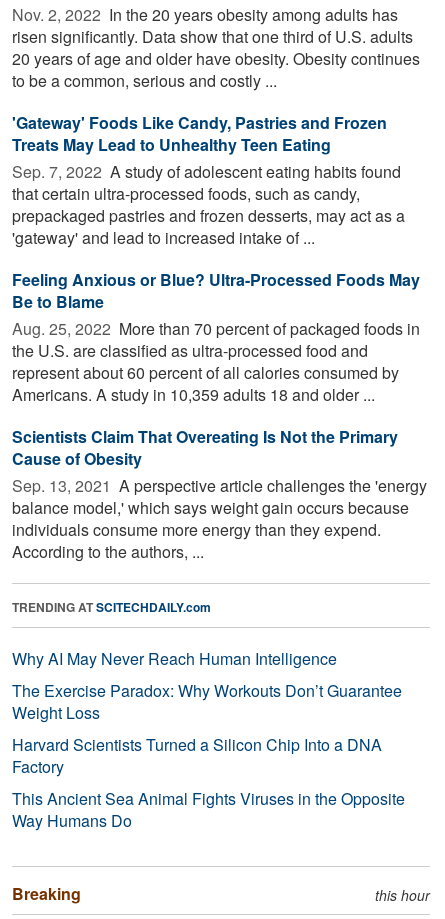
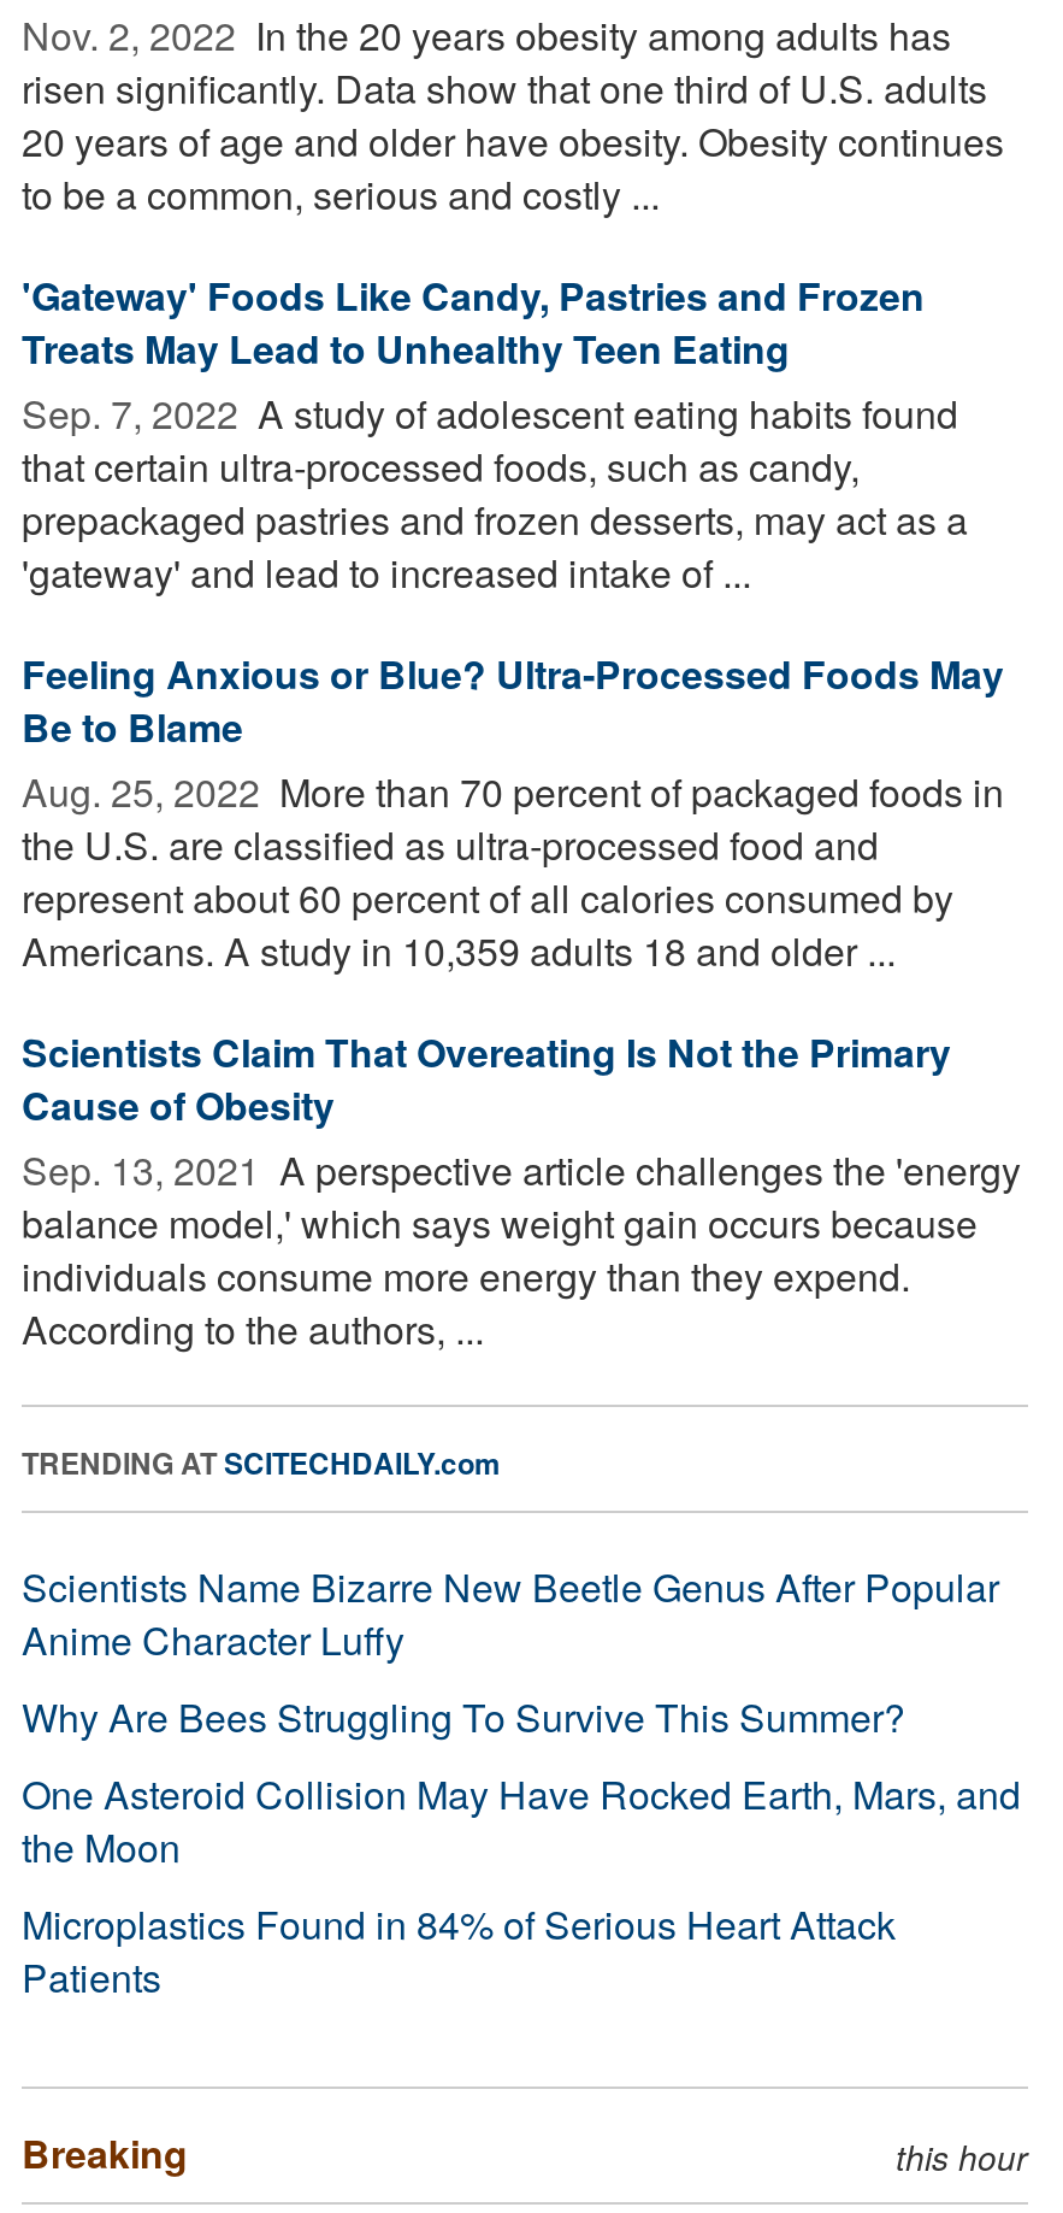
[12,647,405,832] Why AI May Never Reach Human Intelligence | The Exercise Paradox: Why Workouts Don’t Guarantee | Weight Loss | Harvard Scientists Turned a Silicon Chip Into a DNA | Factory | This Ancient Sea Animal Fights Viruses in the Opposite | Way Humans Do -> [22,1558,1021,2004] Scientists Name Bizarre New Beetle Genus After Popular | Anime Character Luffy | Why Are Bees Struggling To Survive This Summer? | One Asteroid Collision May Have Rocked Earth, Mars, and | the Moon | Microplastics Found in 84% of Serious Heart Attack | Patients

